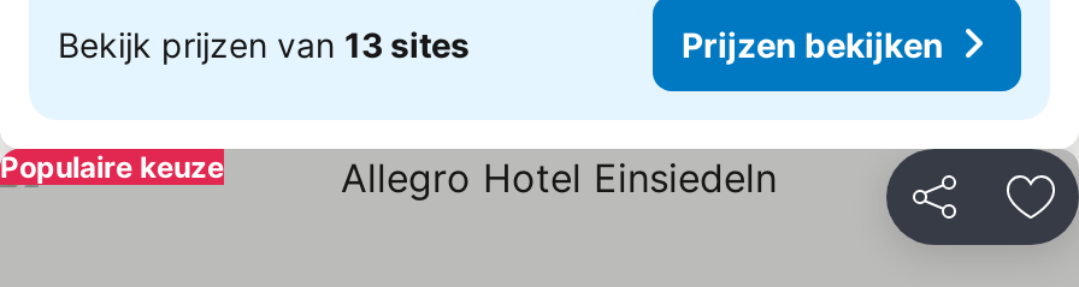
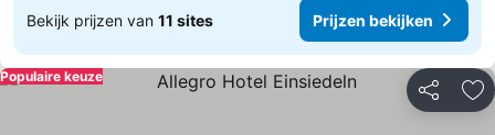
[58,23,470,64] Bekijk prijzen van 13 sites -> [27,10,213,29] Bekijk prijzen van 11 sites

